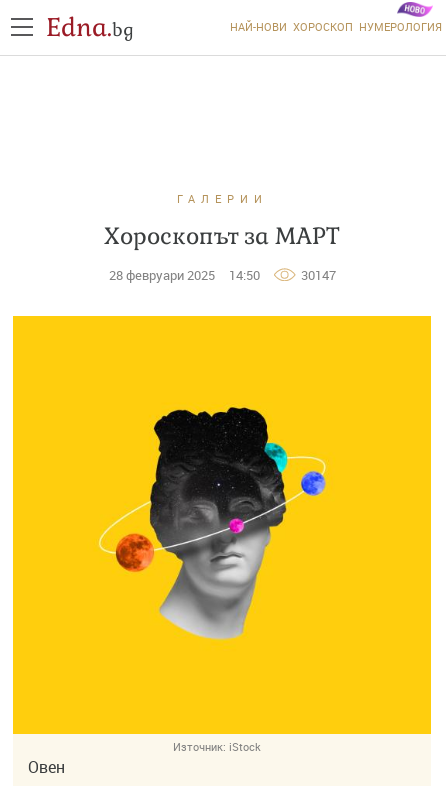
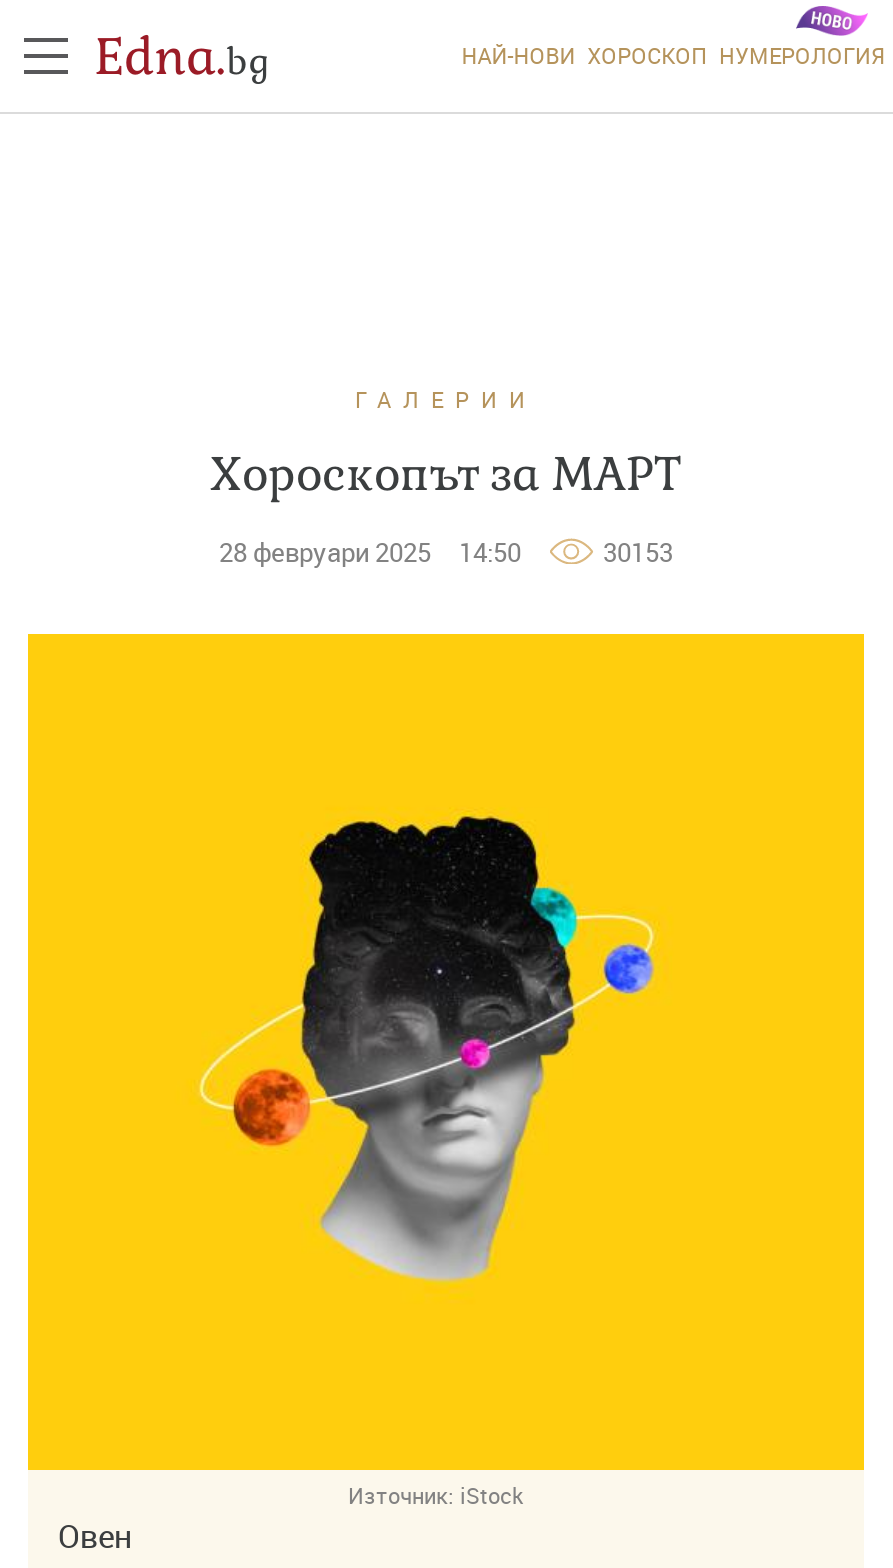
[300,266,335,284] 30147 -> [603,534,673,570] 30153

